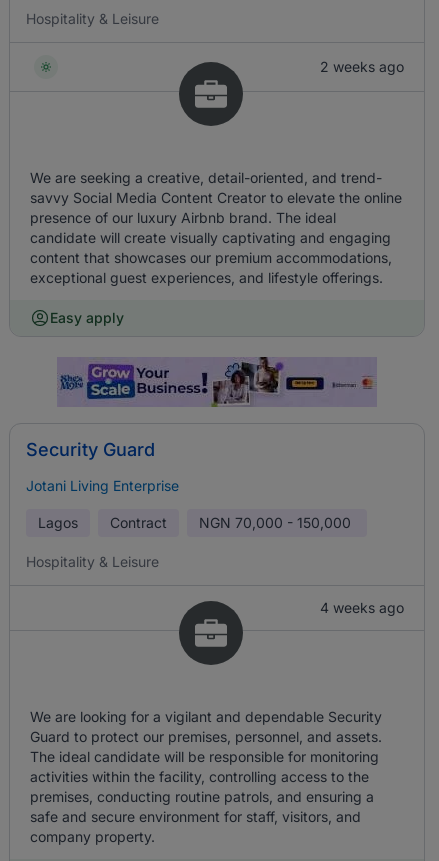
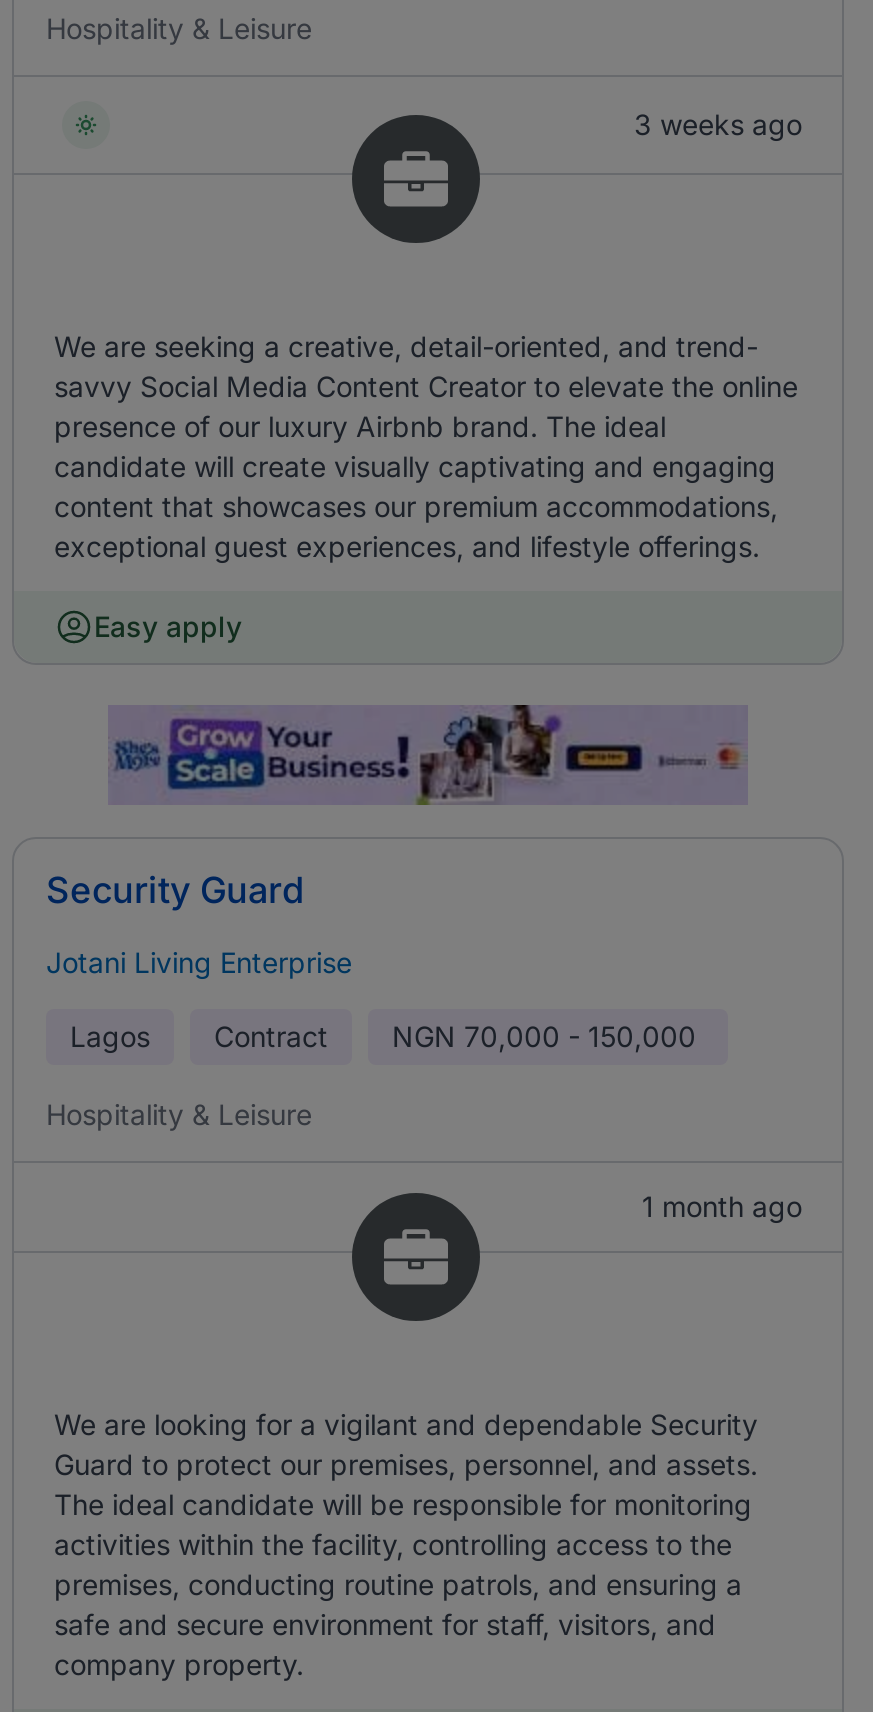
[320,58,404,75] 2 weeks ago -> [634,107,802,141] 3 weeks ago
[320,599,404,616] 4 weeks ago -> [642,1189,802,1223] 1 month ago

